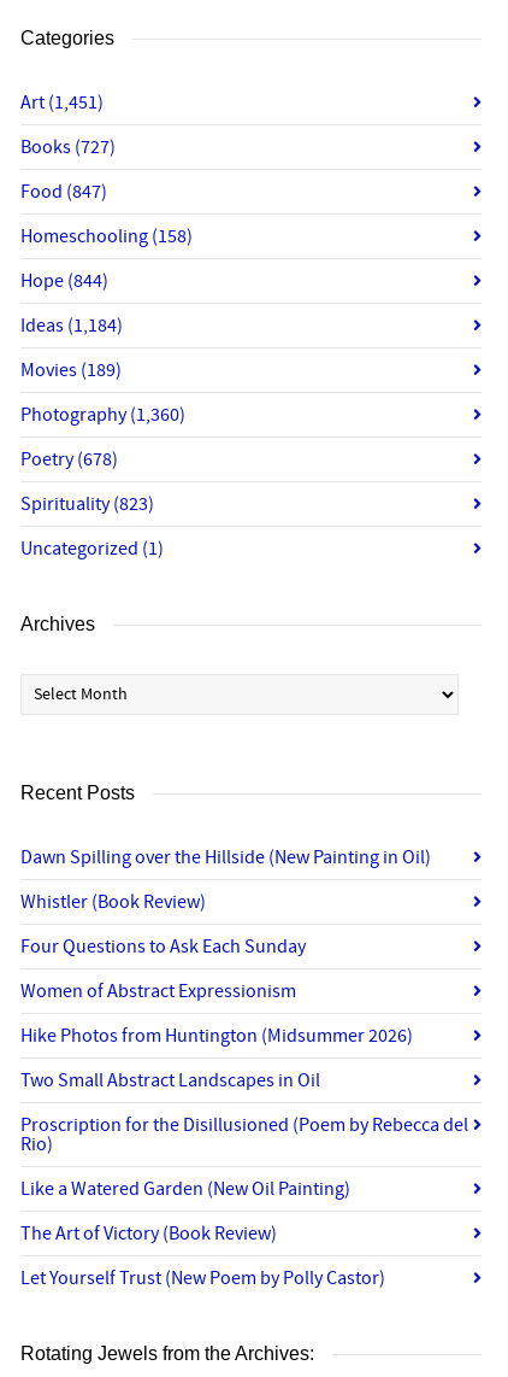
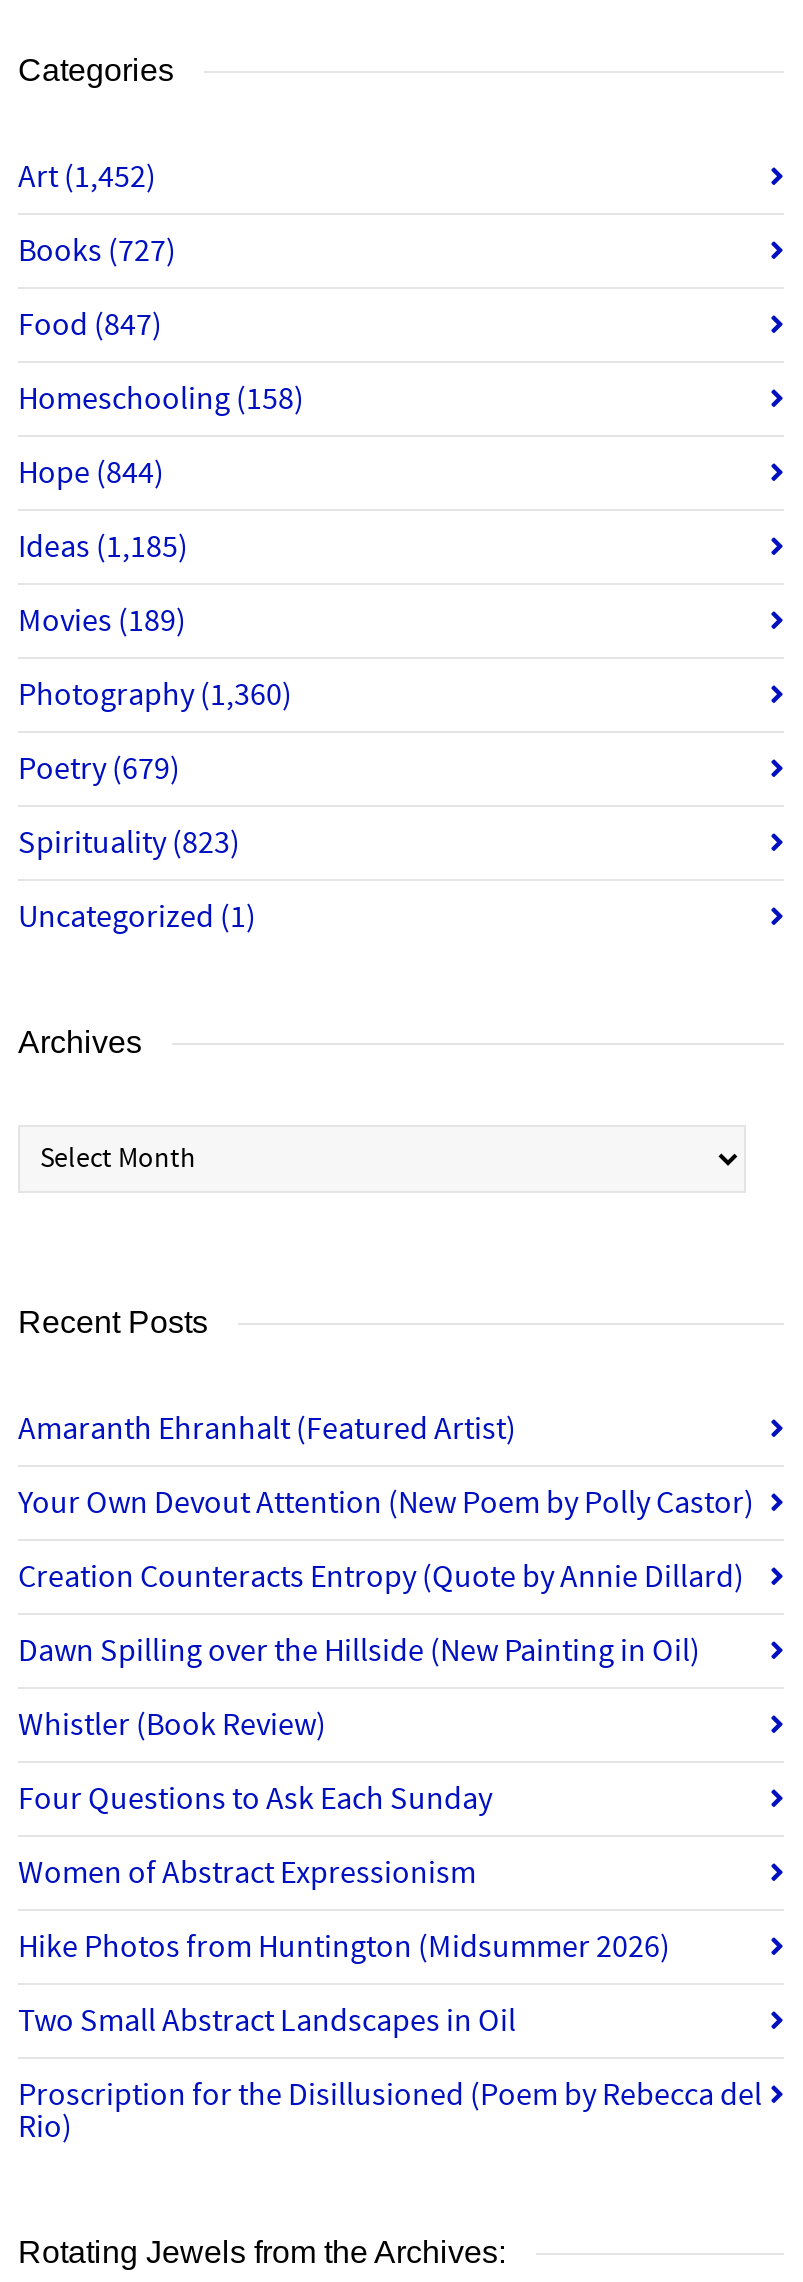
[20,90,104,114] Art (1,451) -> [18,156,156,196] Art (1,452)
[20,313,123,337] Ideas (1,184) -> [18,526,188,566] Ideas (1,185)
[20,447,118,471] Poetry (678) -> [18,748,180,788] Poetry (679)
none -> [18,1408,754,1596] Amaranth Ehranhalt (Featured Artist) | Your Own Devout Attention (New Poem by Polly Castor) | Creation Counteracts Entropy (Quote by Annie Dillard)
moved [20,845,468,1156] -> [18,1630,762,2146]: Dawn Spilling over the Hillside (New Painting in Oil) | Whistler (Book Review) | Four Questions to Ask Each Sunday | Women of Abstract Expressionism | Hike Photos from Huntington (Midsummer 2026) | Two Small Abstract Landscapes in Oil | Proscription for the Disillusioned (Poem by Rebecca del | Rio)
[20,1176,385,1290] Like a Watered Garden (New Oil Painting) | The Art of Victory (Book Review) | Let Yourself Trust (New Poem by Polly Castor) -> none

